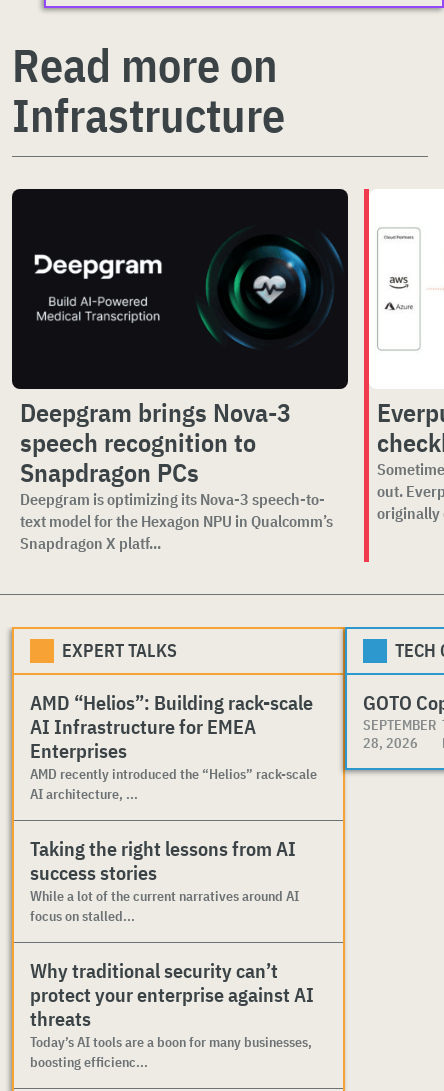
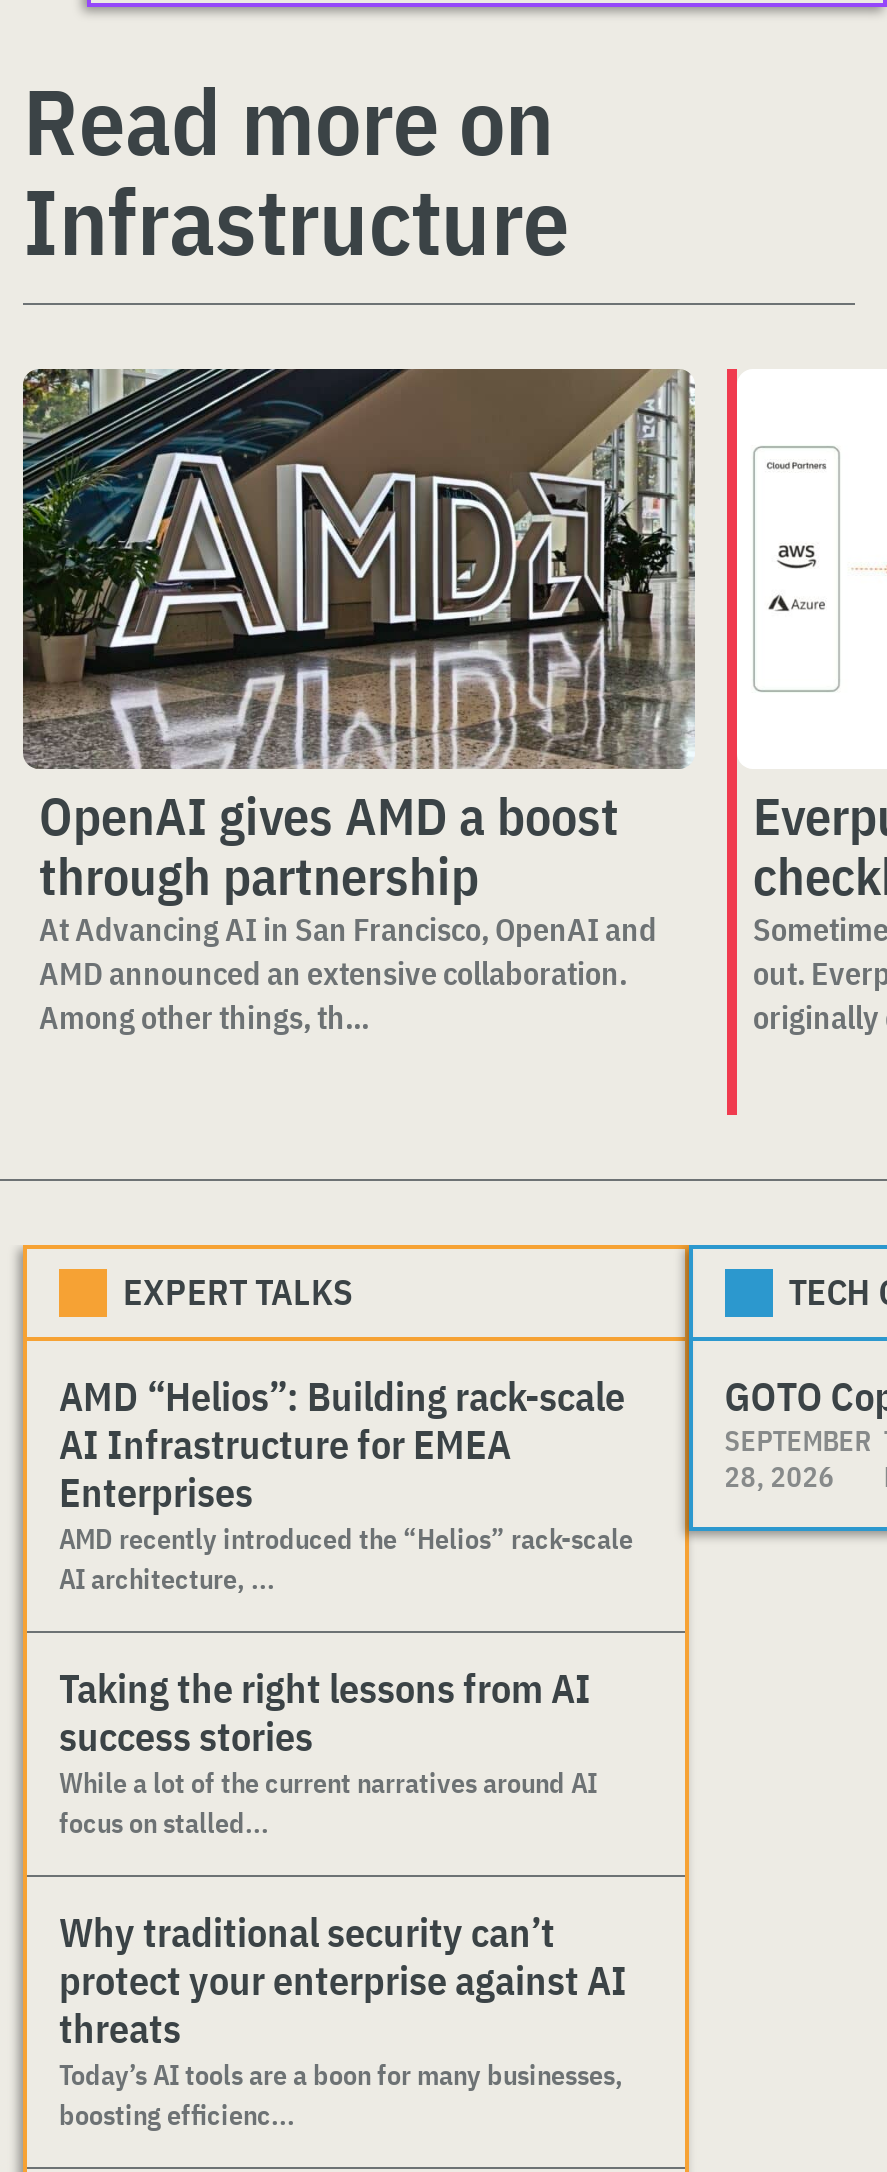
[12,188,349,553] [image] | Deepgram brings Nova-3 | speech recognition to | Snapdragon PCs | Deepgram is optimizing its Nova-3 speech-to- | text model for the Hexagon NPU in Qualcomm’s | Snapdragon X platf... -> [21,367,697,1037] [image] | OpenAI gives AMD a boost | through partnership | At Advancing AI in San Francisco, OpenAI and | AMD announced an extensive collaboration. | Among other things, th...

